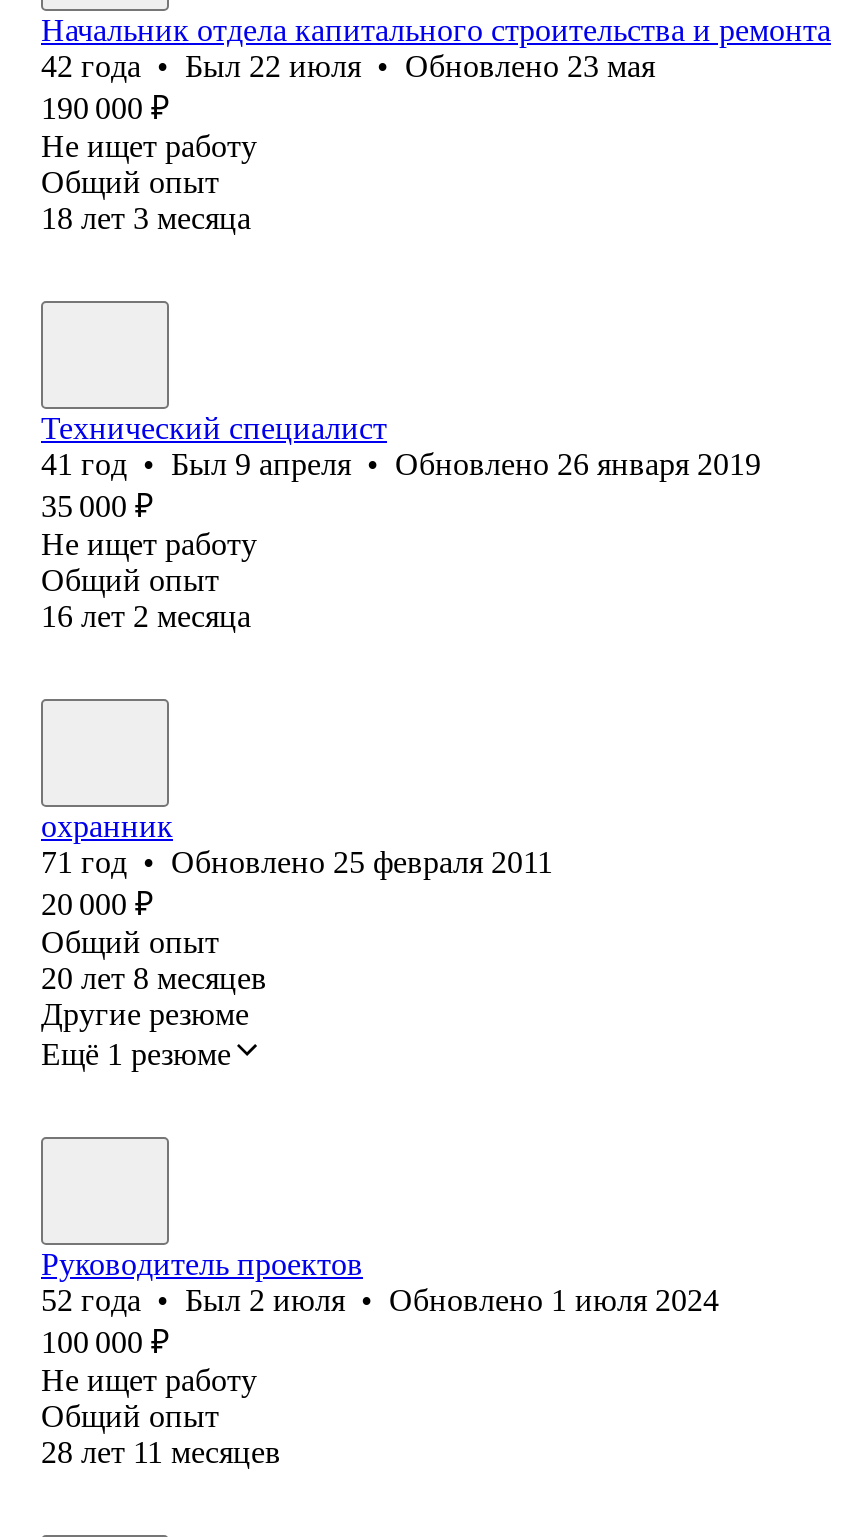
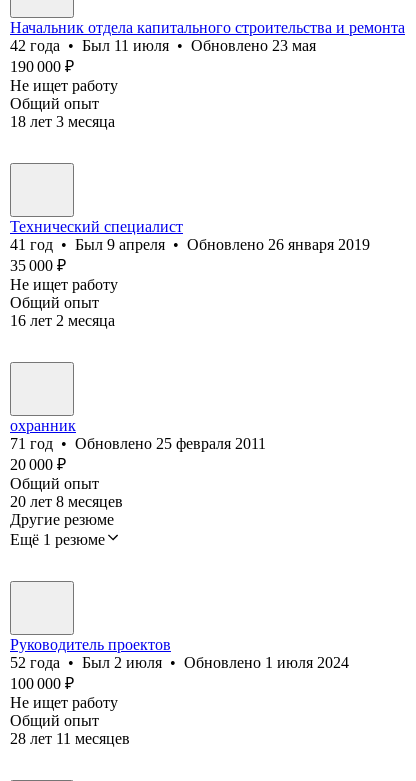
[41,49,655,83] 42 года • Был 22 июля • Обновлено 23 мая -> [10,37,316,54] 42 года • Был 11 июля • Обновлено 23 мая

